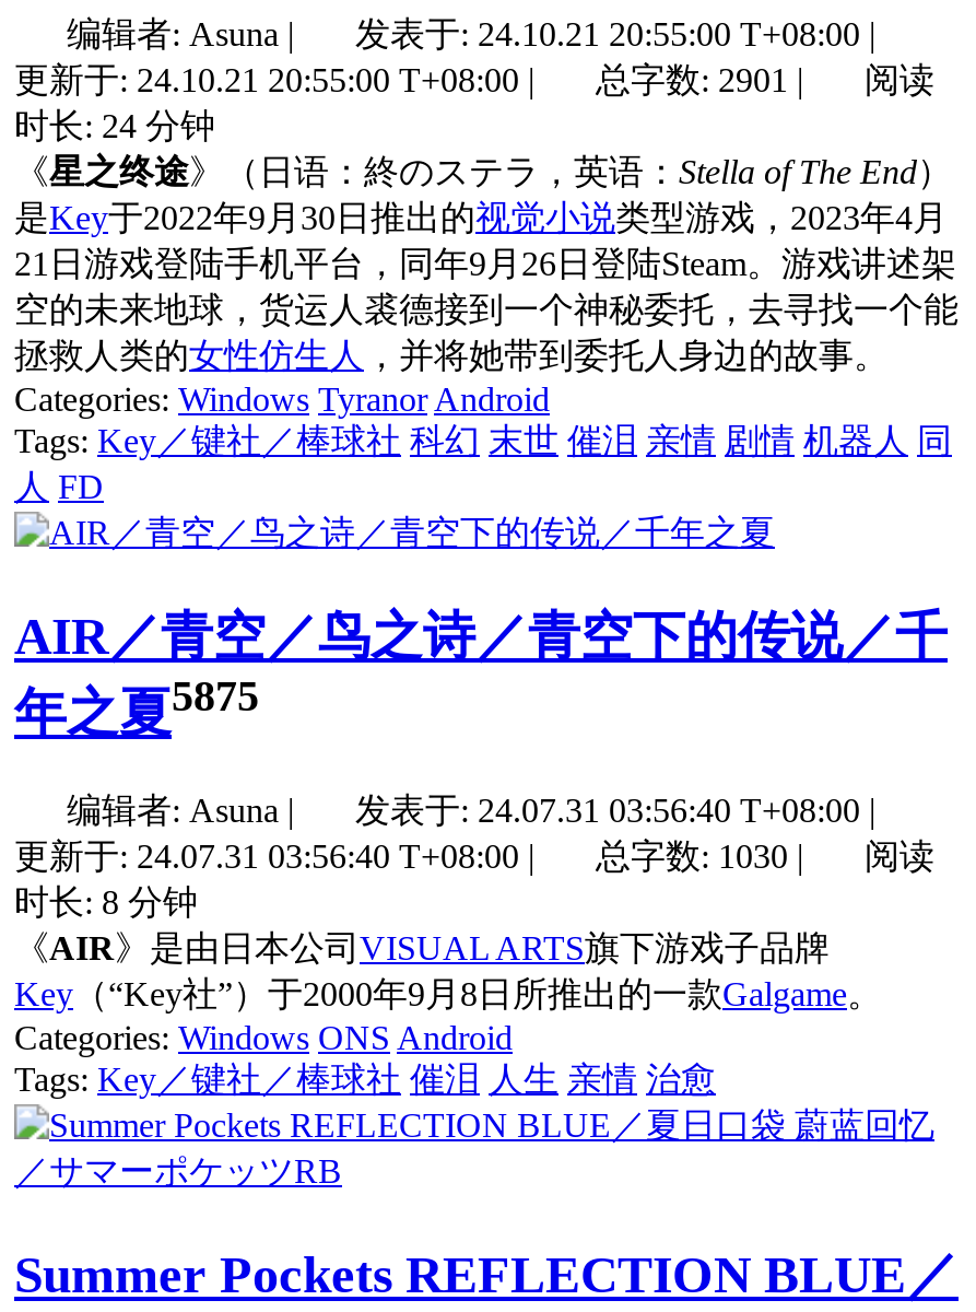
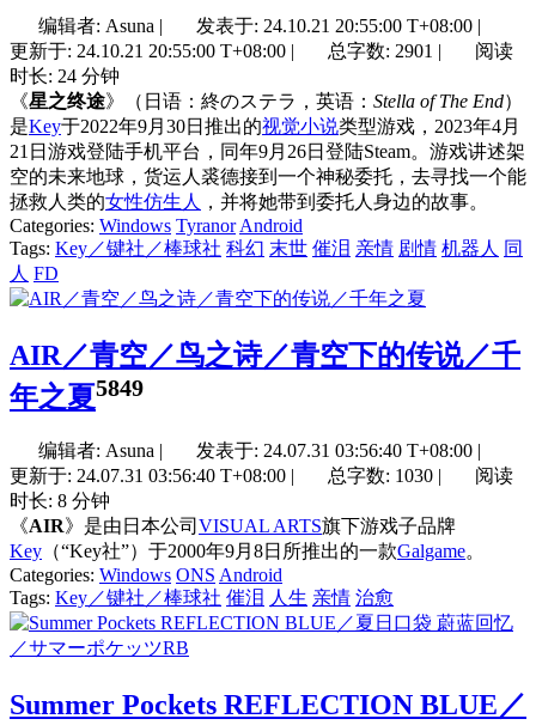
[14,670,259,740] 年之夏5875 -> [10,374,144,412] 年之夏5849

